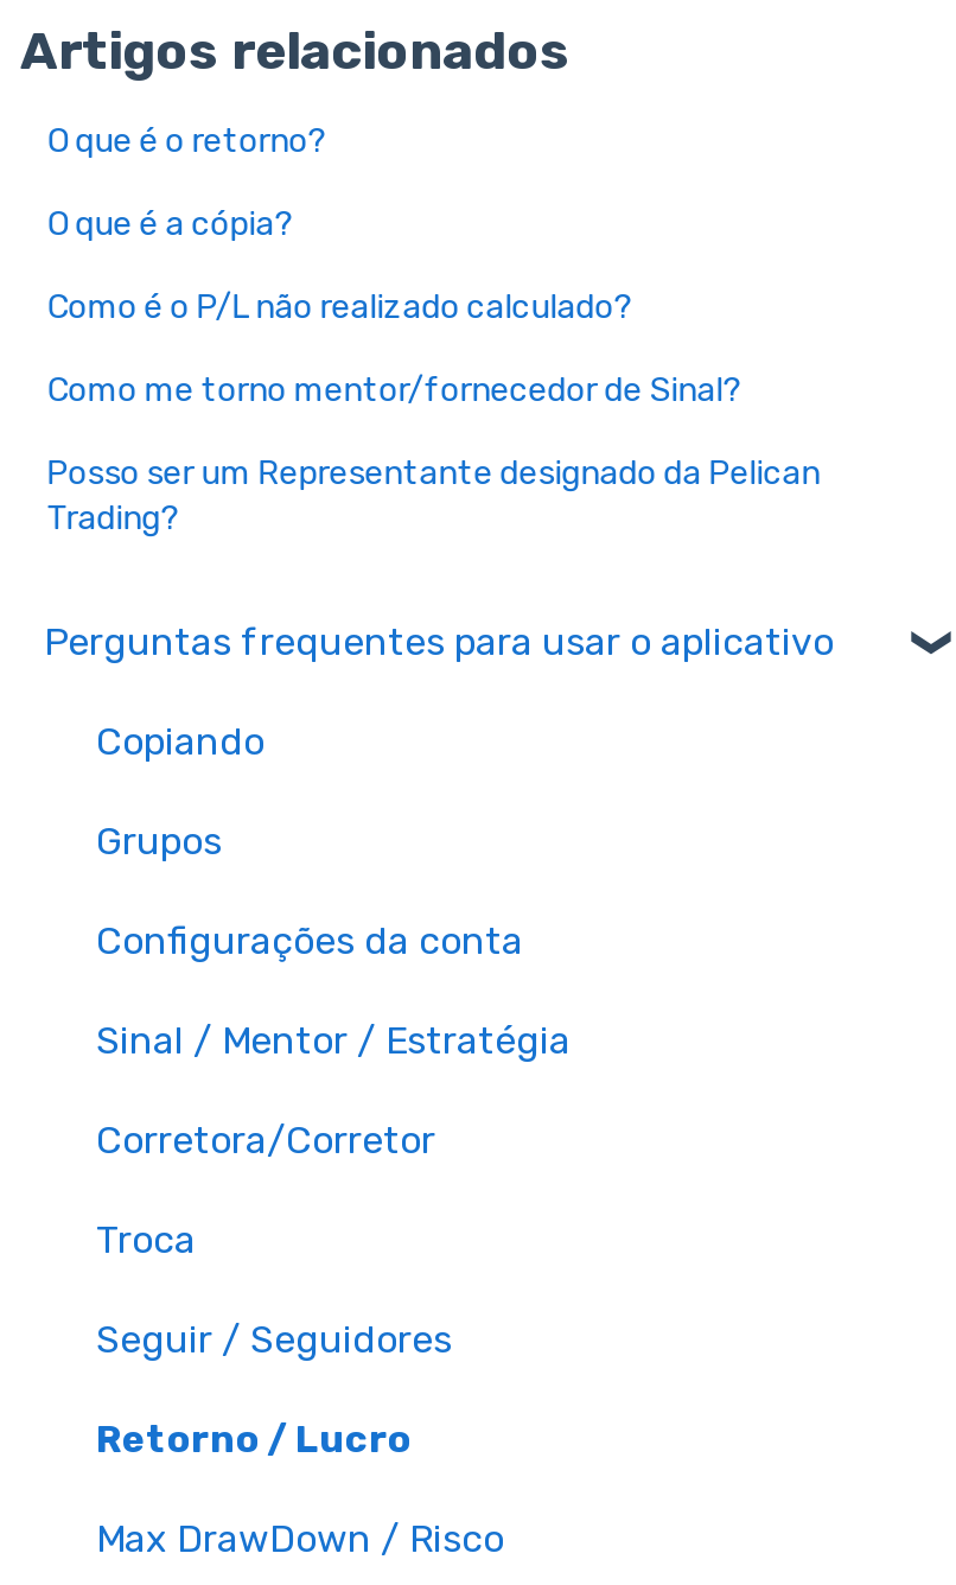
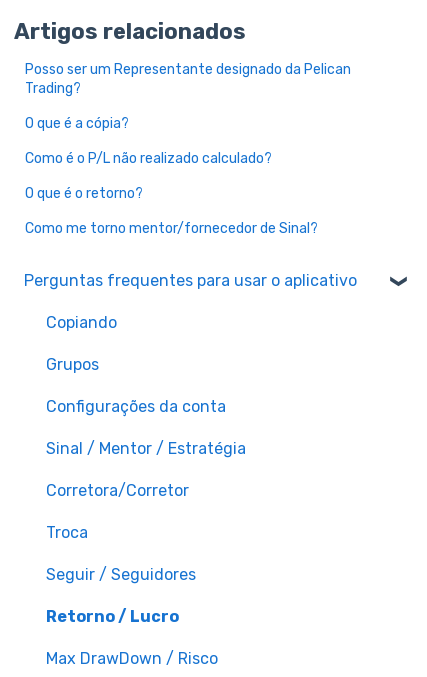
moved [47,121,742,410] -> [25,115,318,237]: O que é a cópia? | Como é o P/L não realizado calculado? | O que é o retorno? | Como me torno mentor/fornecedor de Sinal?
moved [47,453,820,538] -> [25,61,351,97]: Posso ser um Representante designado da Pelican | Trading?

